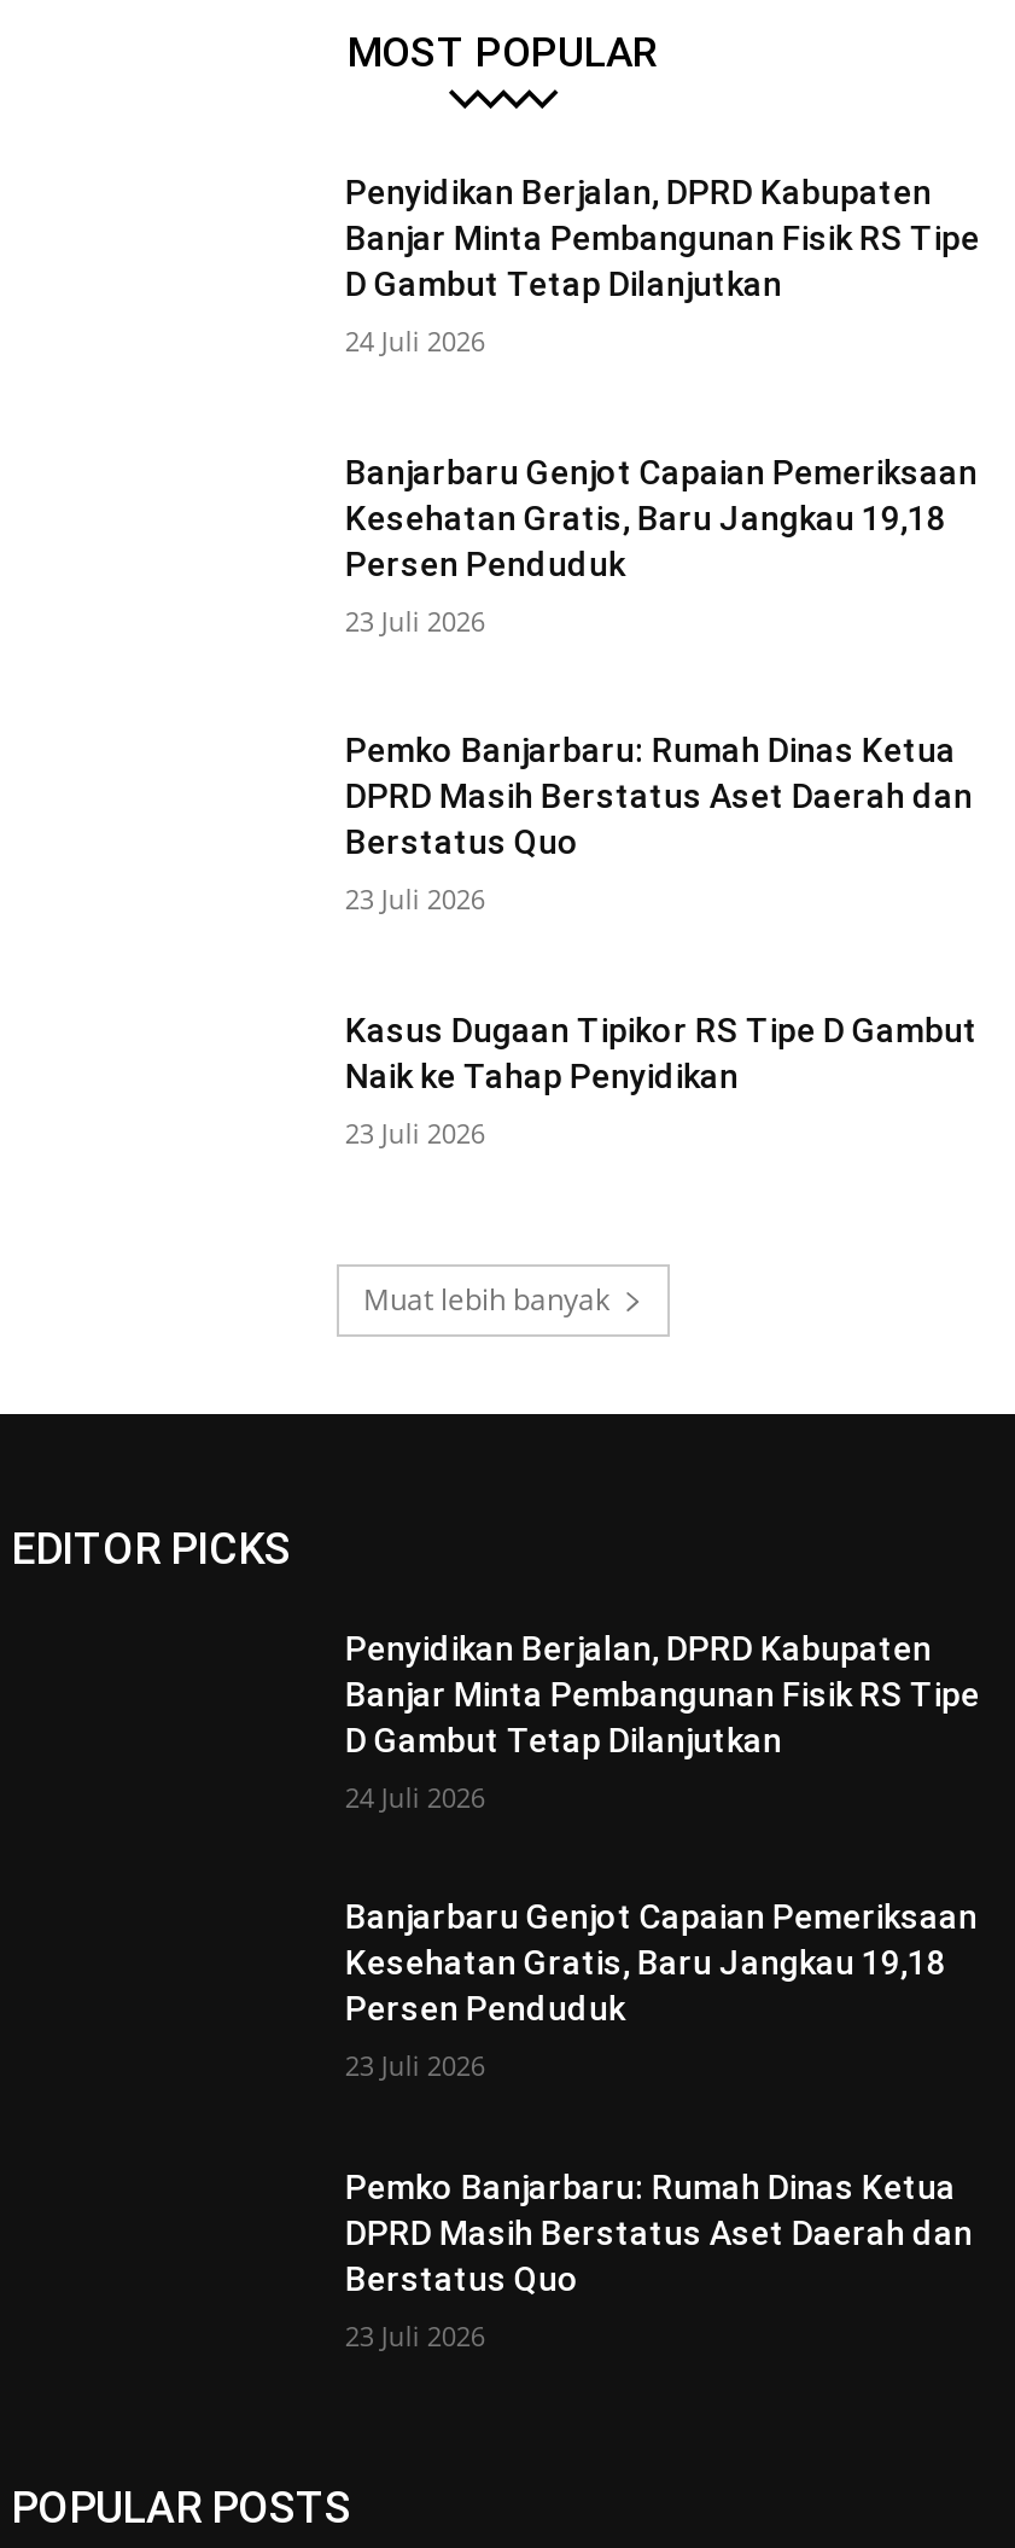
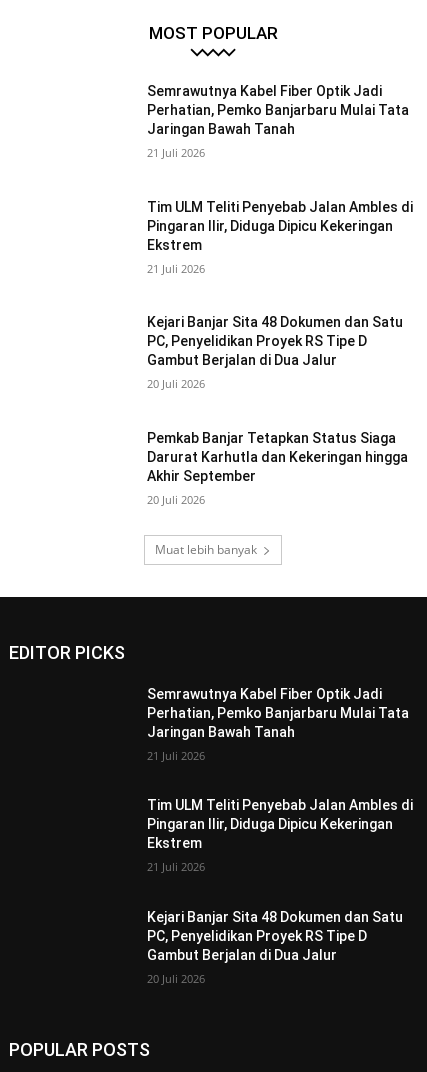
[345,173,980,303] Penyidikan Berjalan, DPRD Kabupaten | Banjar Minta Pembangunan Fisik RS Tipe | D Gambut Tetap Dilanjutkan -> [147,83,409,137] Semrawutnya Kabel Fiber Optik Jadi | Perhatian, Pemko Banjarbaru Mulai Tata | Jaringan Bawah Tanah
[345,323,485,359] 24 Juli 2026 -> [147,145,205,160] 21 Juli 2026
[345,452,977,583] Banjarbaru Genjot Capaian Pemeriksaan | Kesehatan Gratis, Baru Jangkau 19,18 | Persen Penduduk -> [147,199,413,253] Tim ULM Teliti Penyebab Jalan Ambles di | Pingaran Ilir, Diduga Dipicu Kekeringan | Ekstrem
[345,602,485,638] 23 Juli 2026 -> [147,261,205,276] 21 Juli 2026
[345,732,973,862] Pemko Banjarbaru: Rumah Dinas Ketua | DPRD Masih Berstatus Aset Daerah dan | Berstatus Quo -> [147,314,403,368] Kejari Banjar Sita 48 Dokumen dan Satu | PC, Penyelidikan Proyek RS Tipe D | Gambut Berjalan di Dua Jalur
[345,881,485,918] 23 Juli 2026 -> [147,376,205,391] 20 Juli 2026
[345,1011,977,1096] Kasus Dugaan Tipikor RS Tipe D Gambut | Naik ke Tahap Penyidikan -> [147,430,408,484] Pemkab Banjar Tetapkan Status Siaga | Darurat Karhutla dan Kekeringan hingga | Akhir September
[345,1115,485,1151] 23 Juli 2026 -> [147,492,205,507] 20 Juli 2026
[345,1629,980,1759] Penyidikan Berjalan, DPRD Kabupaten | Banjar Minta Pembangunan Fisik RS Tipe | D Gambut Tetap Dilanjutkan -> [147,686,409,740] Semrawutnya Kabel Fiber Optik Jadi | Perhatian, Pemko Banjarbaru Mulai Tata | Jaringan Bawah Tanah
[345,1778,485,1815] 24 Juli 2026 -> [147,748,205,763] 21 Juli 2026
[345,1898,977,2028] Banjarbaru Genjot Capaian Pemeriksaan | Kesehatan Gratis, Baru Jangkau 19,18 | Persen Penduduk -> [147,797,413,851] Tim ULM Teliti Penyebab Jalan Ambles di | Pingaran Ilir, Diduga Dipicu Kekeringan | Ekstrem
[345,2048,485,2084] 23 Juli 2026 -> [147,859,205,874] 21 Juli 2026
[345,2168,973,2298] Pemko Banjarbaru: Rumah Dinas Ketua | DPRD Masih Berstatus Aset Daerah dan | Berstatus Quo -> [147,909,403,963] Kejari Banjar Sita 48 Dokumen dan Satu | PC, Penyelidikan Proyek RS Tipe D | Gambut Berjalan di Dua Jalur
[345,2318,485,2354] 23 Juli 2026 -> [147,971,205,986] 20 Juli 2026

